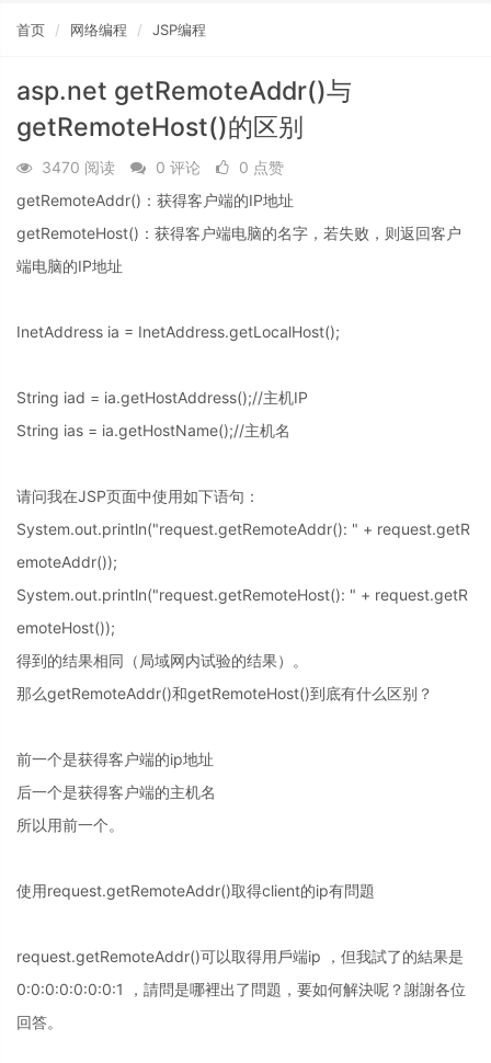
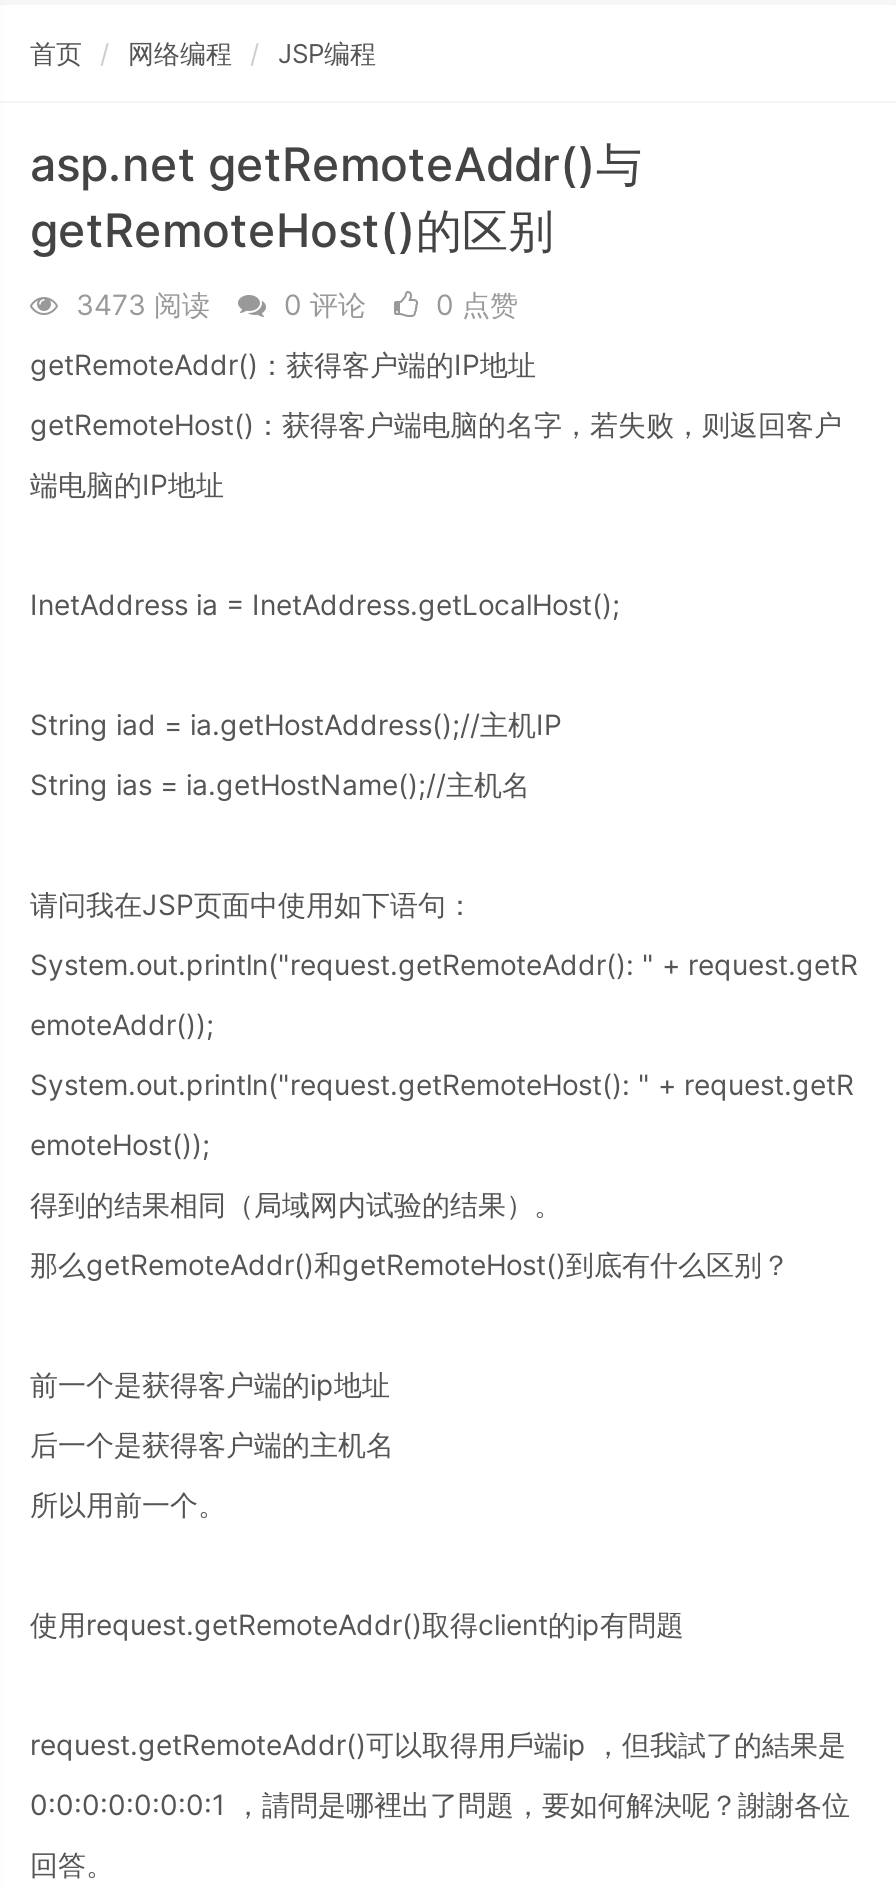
[37,158,284,176] 3470 阅读 0 评论 0 点赞 -> [68,287,518,321] 3473 阅读 0 评论 0 点赞

